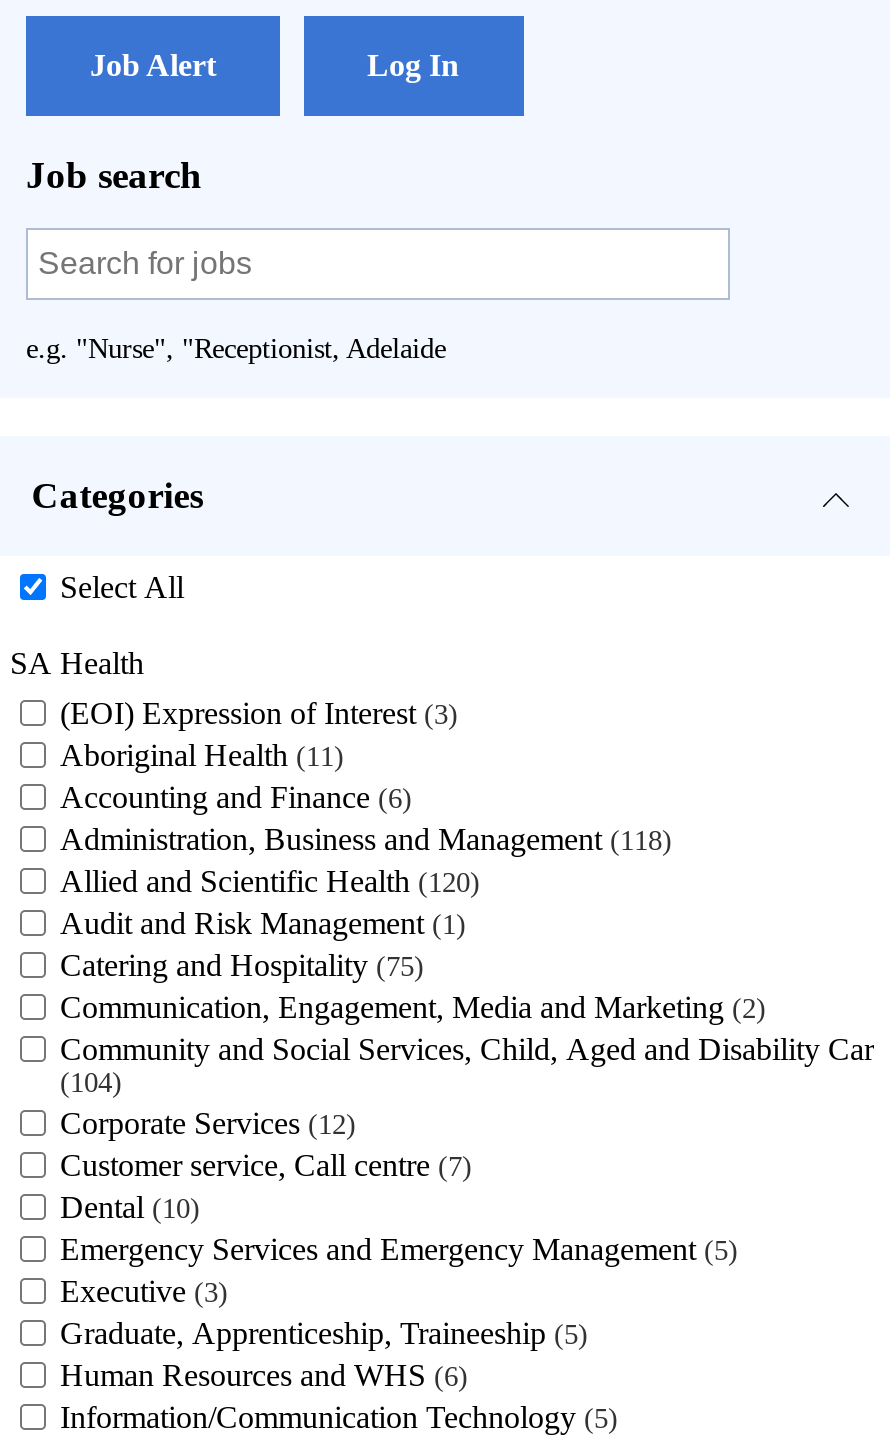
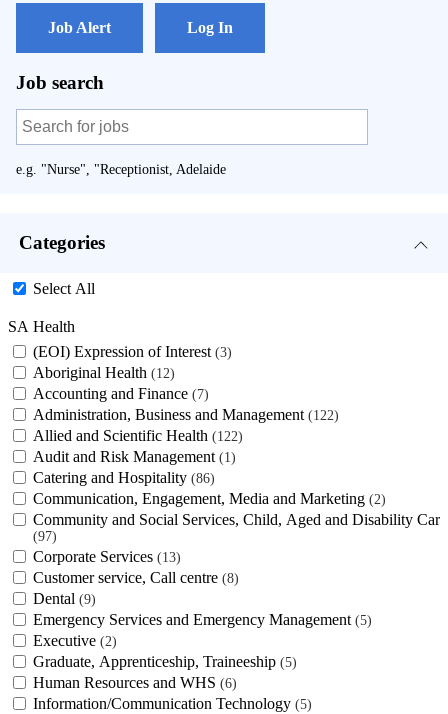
[60,737,334,771] Aboriginal Health 11 -> [33,364,170,381] Aboriginal Health 12
[60,779,402,813] Accounting and Finance 6 -> [33,385,204,402] Accounting and Finance 7
[60,821,662,855] Administration, Business and Management 118 -> [33,406,334,423] Administration, Business and Management 122
[60,863,470,897] Allied and Scientific Health 120 -> [33,427,238,444] Allied and Scientific Health 122
[60,947,414,981] Catering and Hospitality 75 -> [33,469,210,486] Catering and Hospitality 86
[70,1065,112,1097] 104 -> [38,528,52,544] 97
[60,1105,346,1139] Corporate Services 12 -> [33,548,176,565] Corporate Services 13
[60,1147,462,1181] Customer service, Call centre 7 -> [33,569,234,586] Customer service, Call centre 8
[60,1189,190,1223] Dental 10 -> [33,590,91,607] Dental 9
[60,1273,218,1307] Executive 3 -> [33,632,112,649] Executive 2

